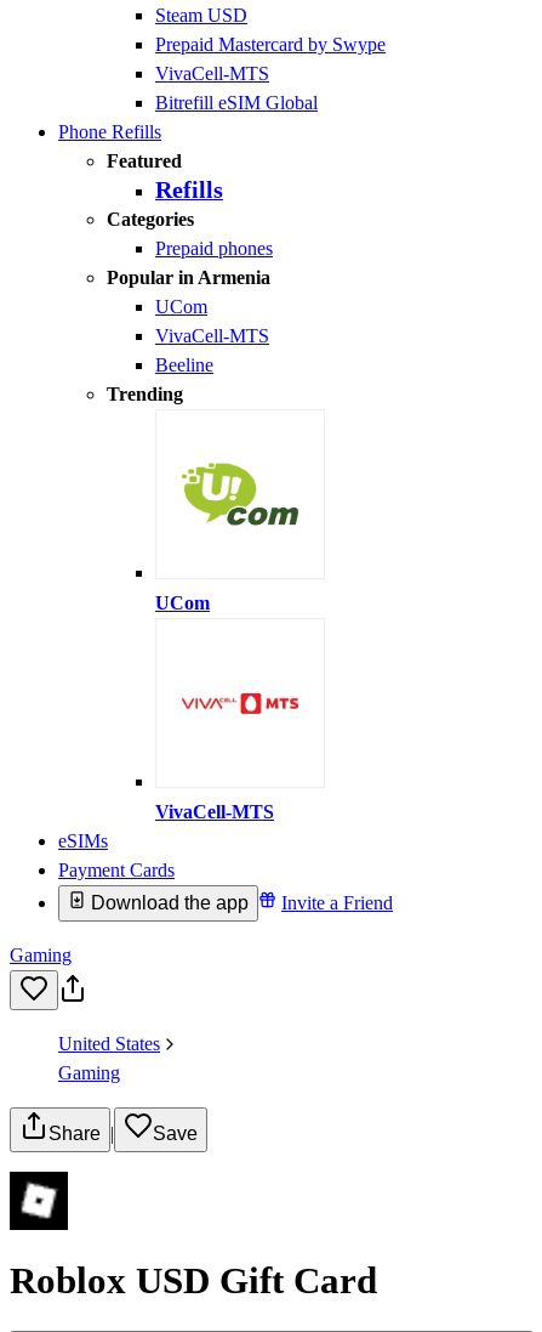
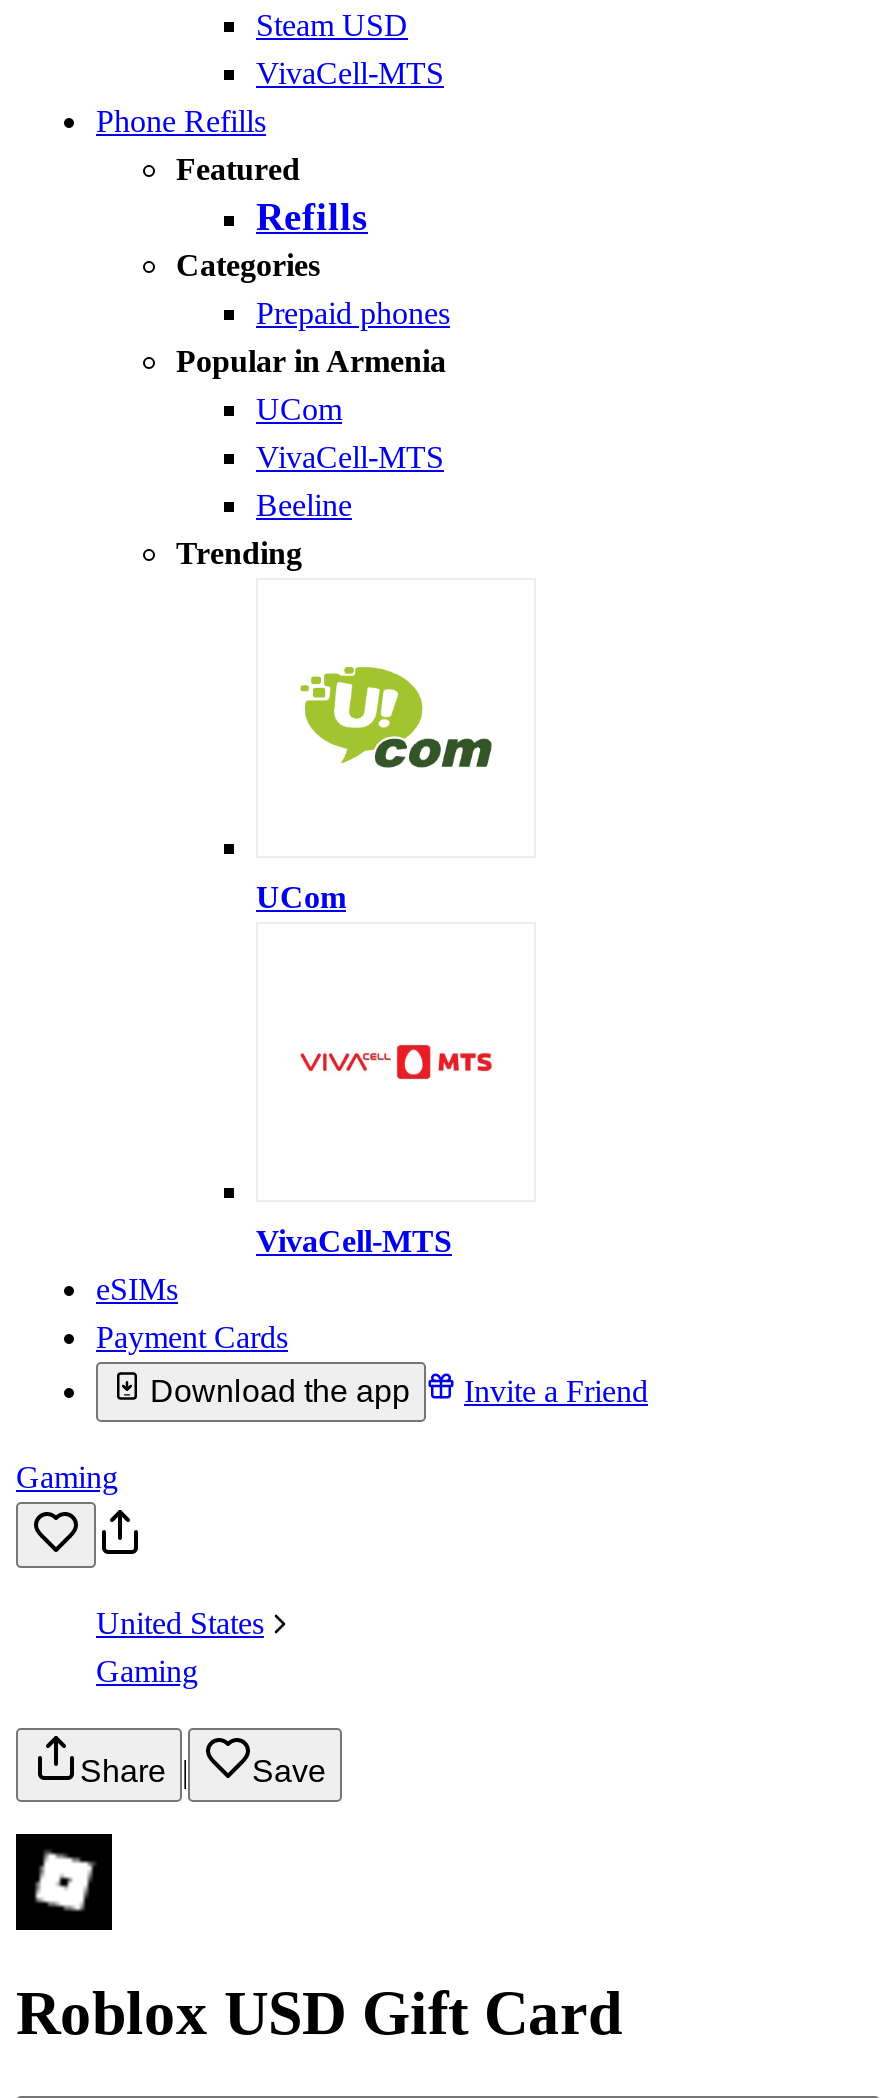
[155,34,386,55] Prepaid Mastercard by Swype -> none
[155,92,318,113] Bitrefill eSIM Global -> none

